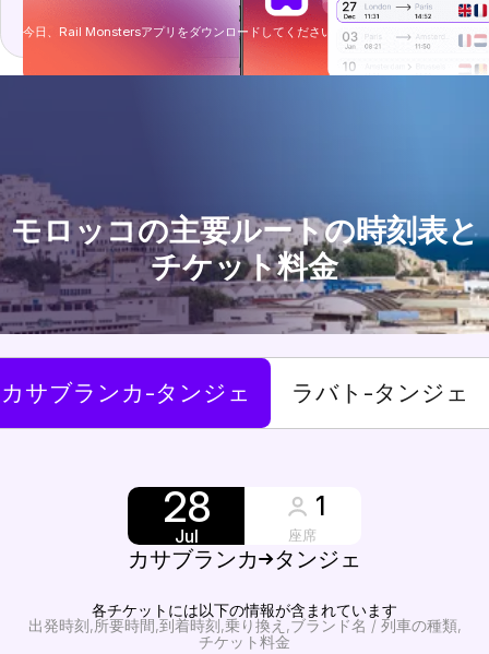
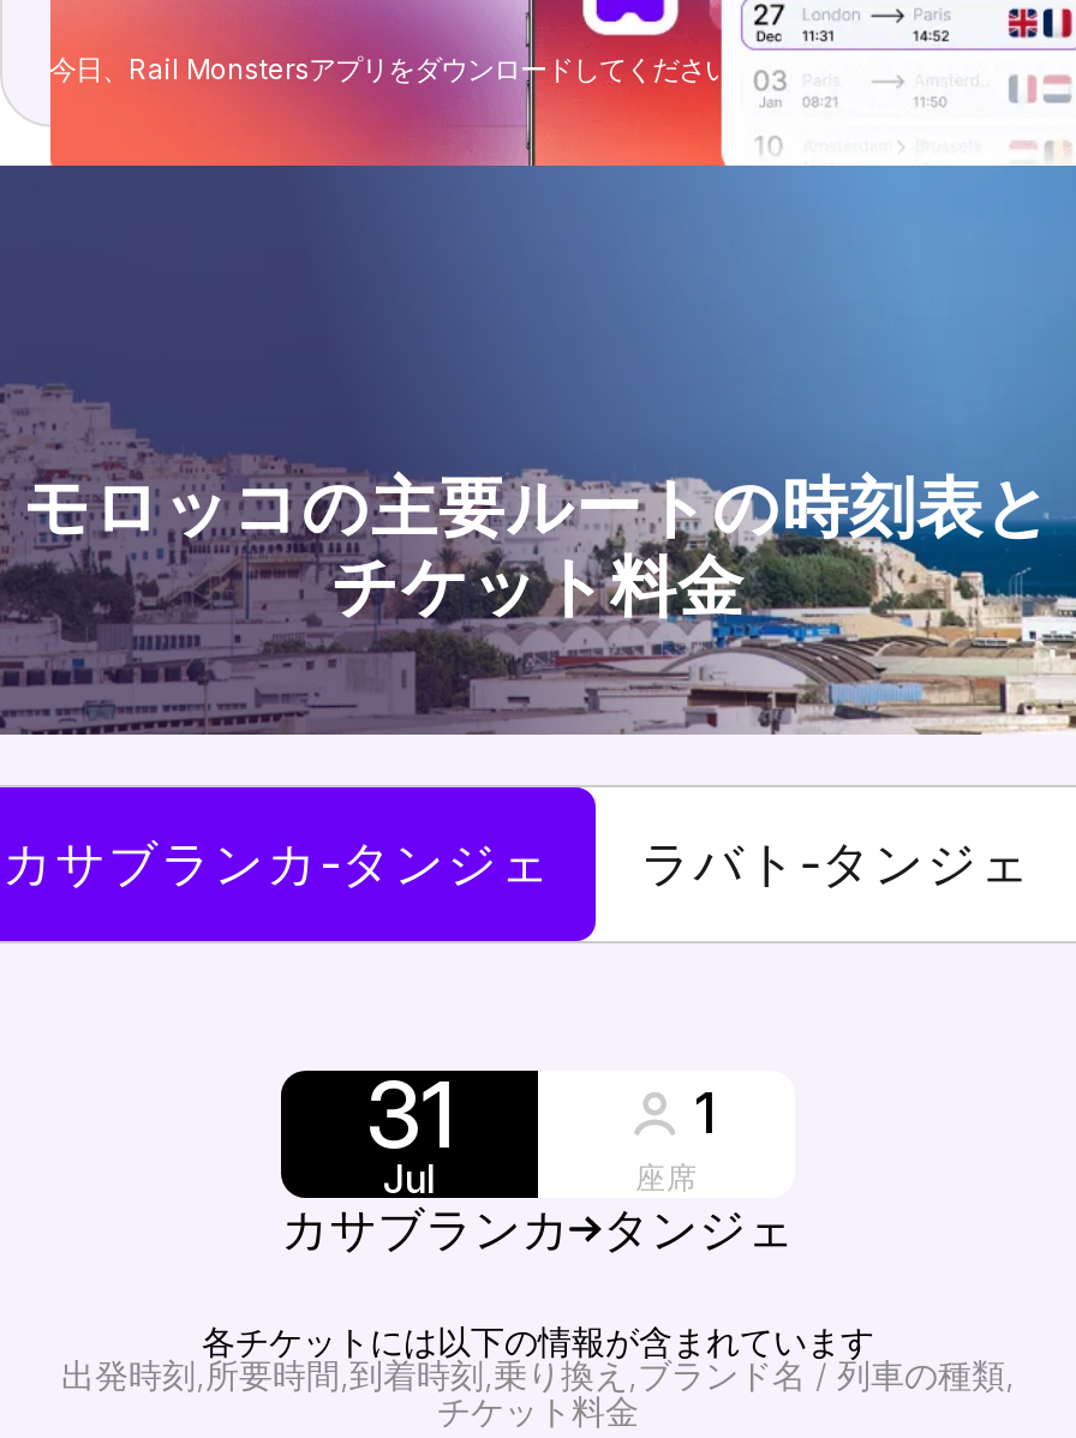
[162,481,210,531] 28 -> [366,1058,453,1168] 31

